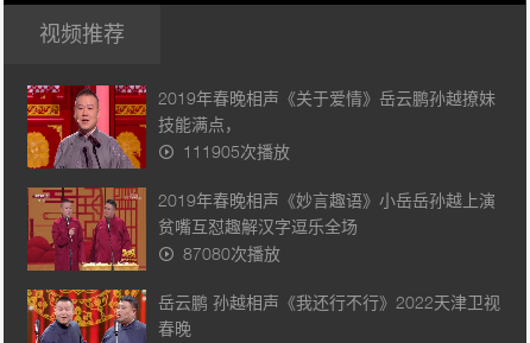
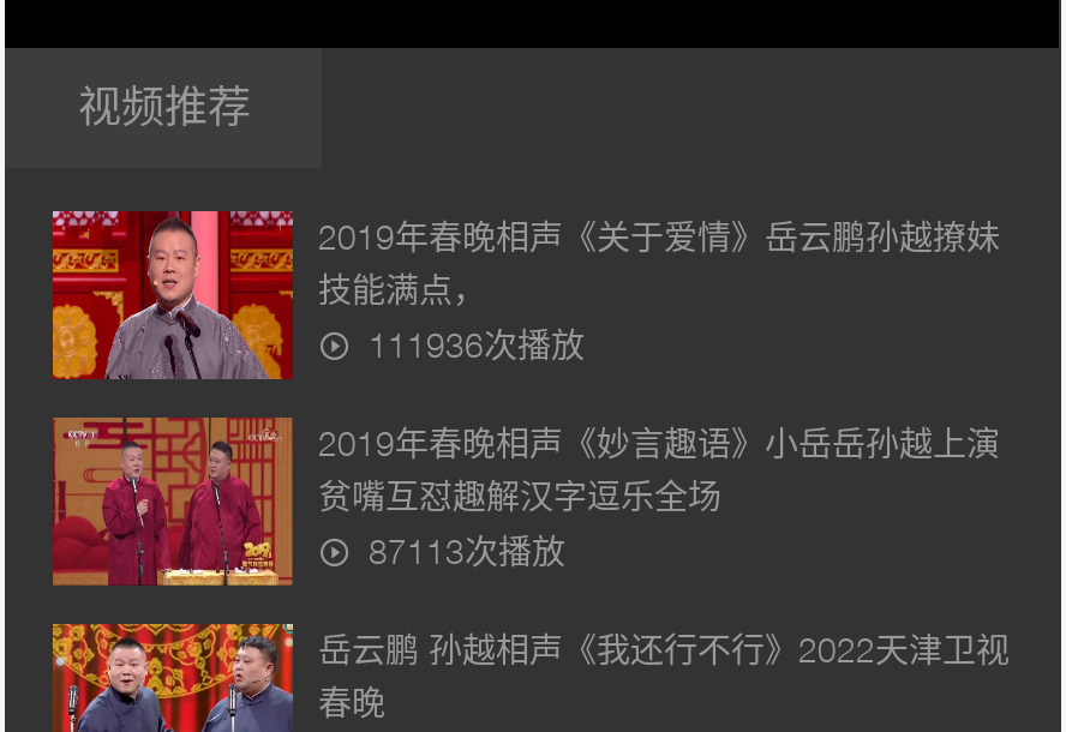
[179,141,291,162] 111905次播放 -> [359,324,585,365] 111936次播放
[179,244,281,264] 87080次播放 -> [359,531,565,572] 87113次播放

